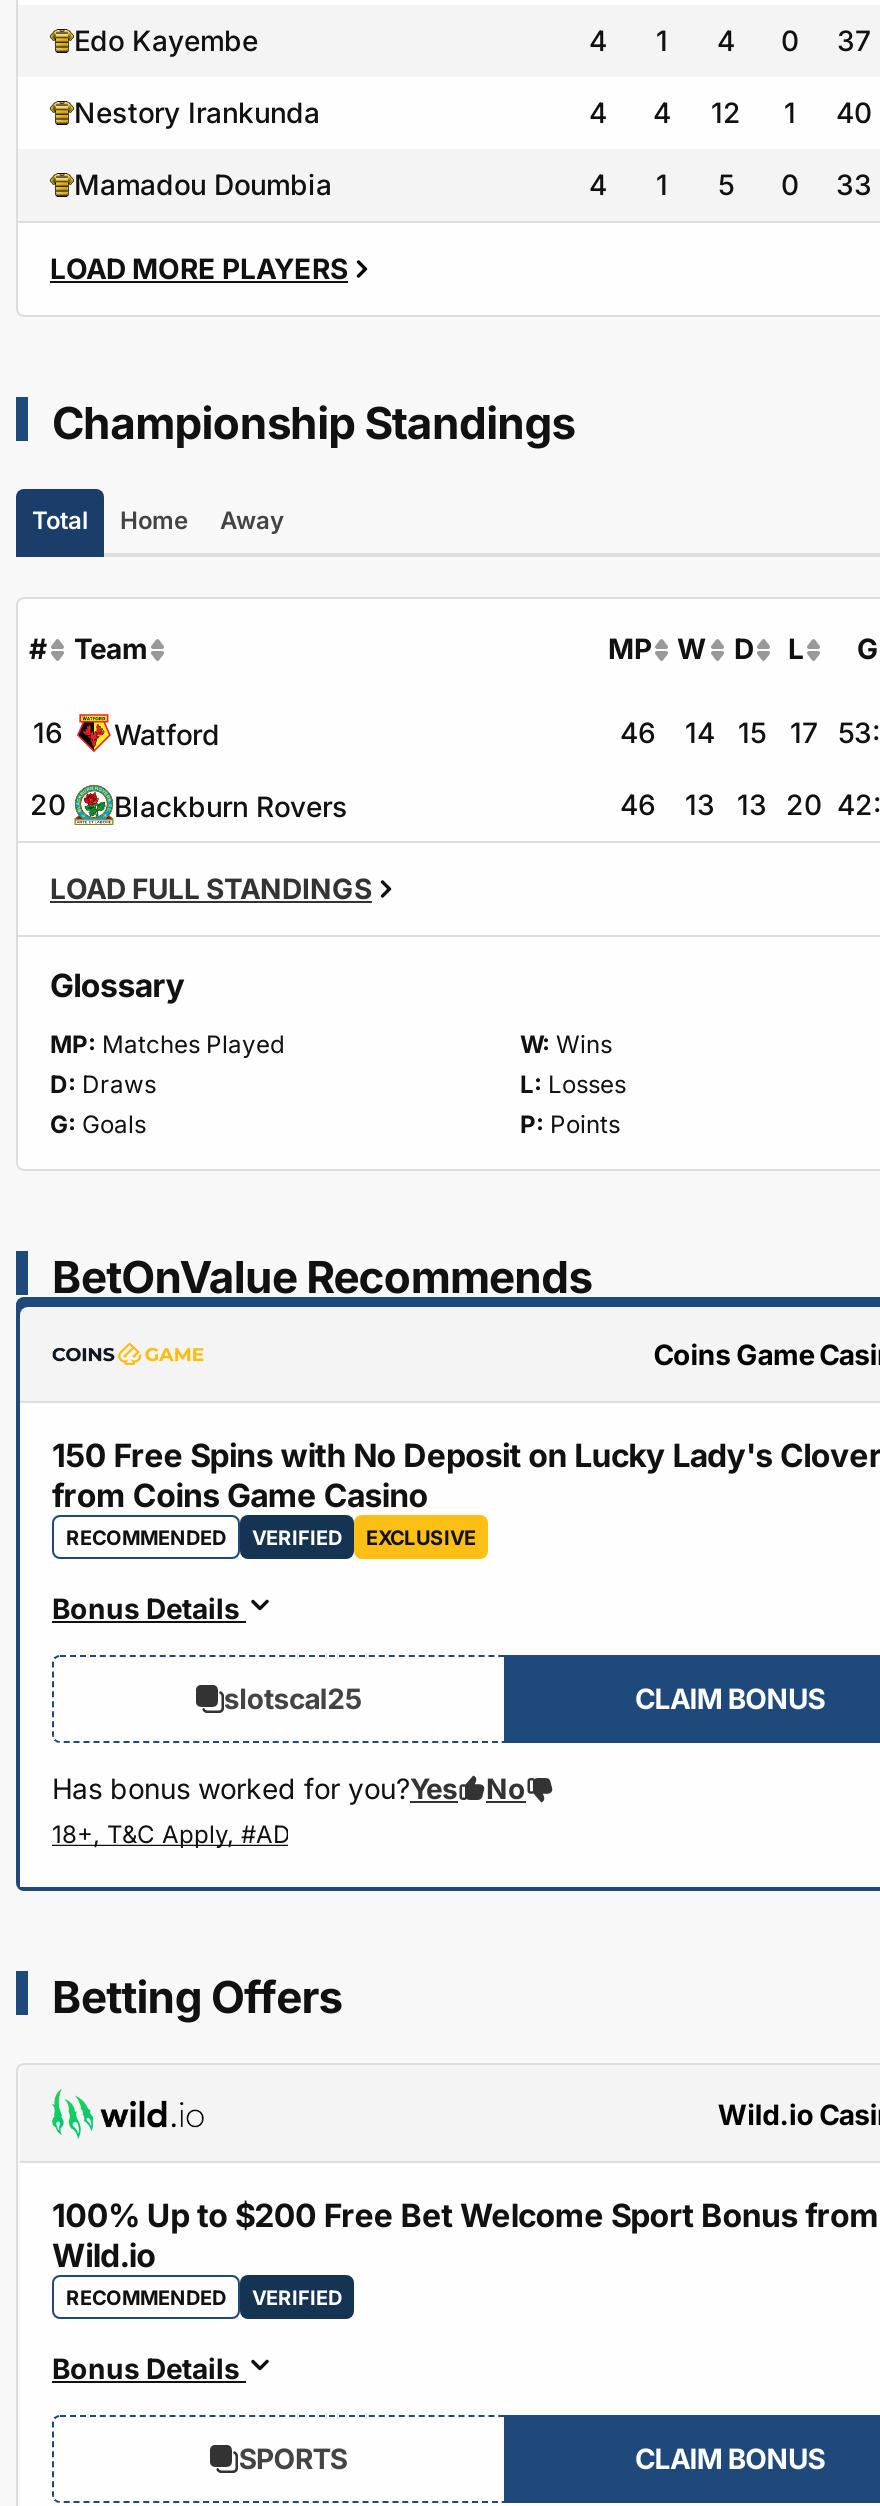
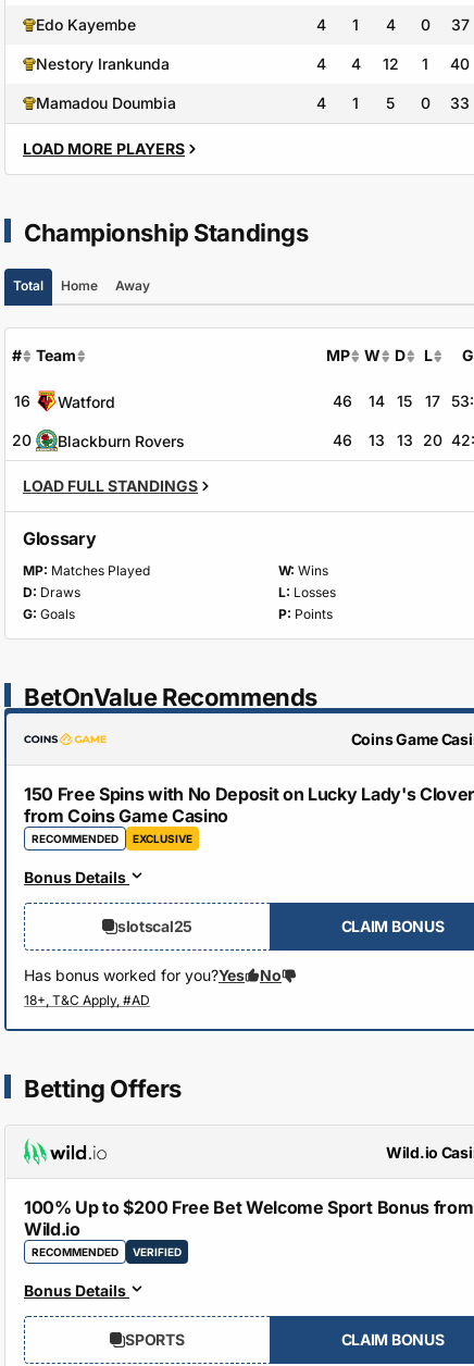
[252,1525,342,1549] VERIFIED -> none

